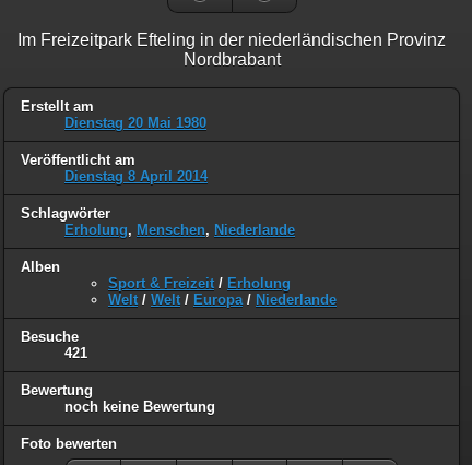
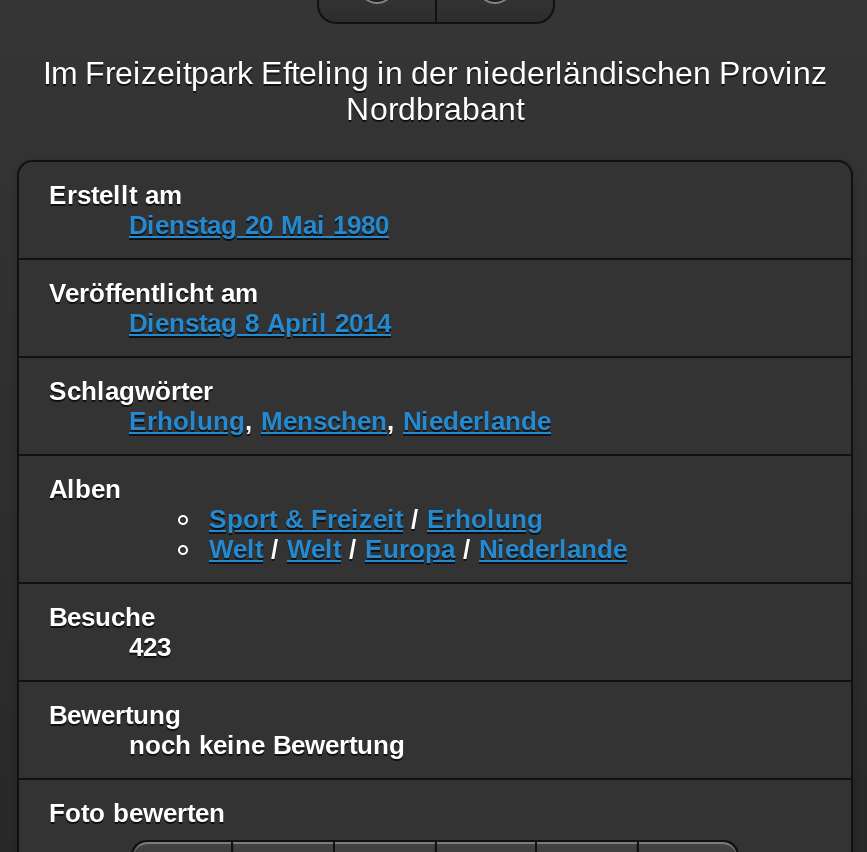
[64,345,87,361] 421 -> [129,632,171,662] 423

